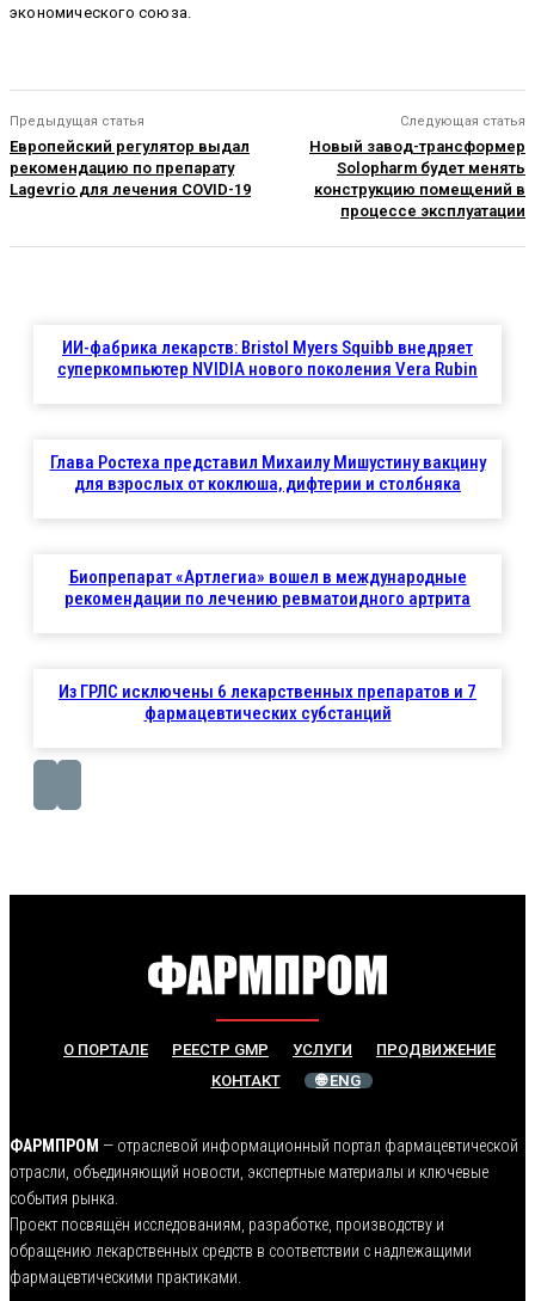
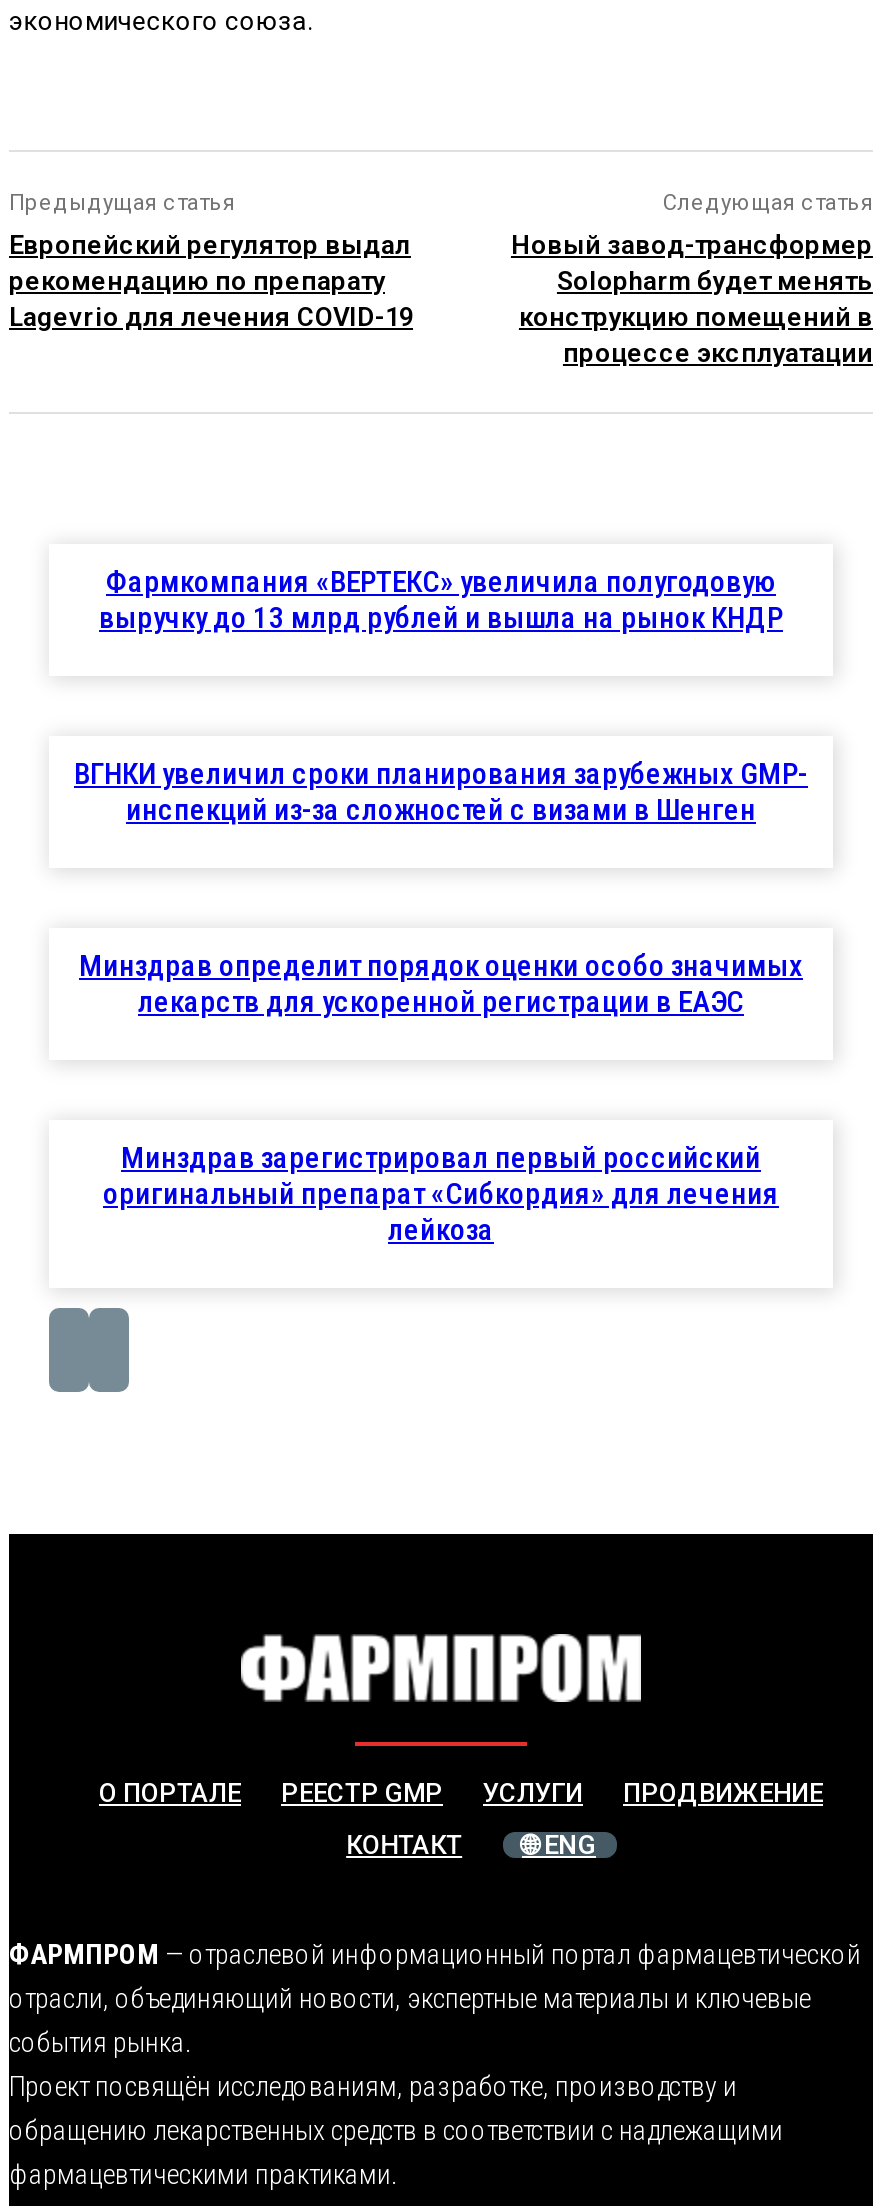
[57,337,478,380] ИИ-фабрика лекарств: Bristol Myers Squibb внедряет | суперкомпьютер NVIDIA нового поколения Vera Rubin -> [99,565,783,637] Фармкомпания «ВЕРТЕКС» увеличила полугодовую | выручку до 13 млрд рублей и вышла на рынок КНДР
[50,452,485,495] Глава Ростеха представил Михаилу Мишустину вакцину | для взрослых от коклюша, дифтерии и столбняка -> [74,757,808,829] ВГНКИ увеличил сроки планирования зарубежных GMP- | инспекций из-за сложностей с визами в Шенген
[64,567,471,610] Биопрепарат «Артлегиа» вошел в международные | рекомендации по лечению ревматоидного артрита -> [79,949,803,1021] Минздрав определит порядок оценки особо значимых | лекарств для ускоренной регистрации в ЕАЭС
[59,681,476,724] Из ГРЛС исключены 6 лекарственных препаратов и 7 | фармацевтических субстанций -> [103,1141,779,1249] Минздрав зарегистрировал первый российский | оригинальный препарат «Сибкордия» для лечения | лейкоза

